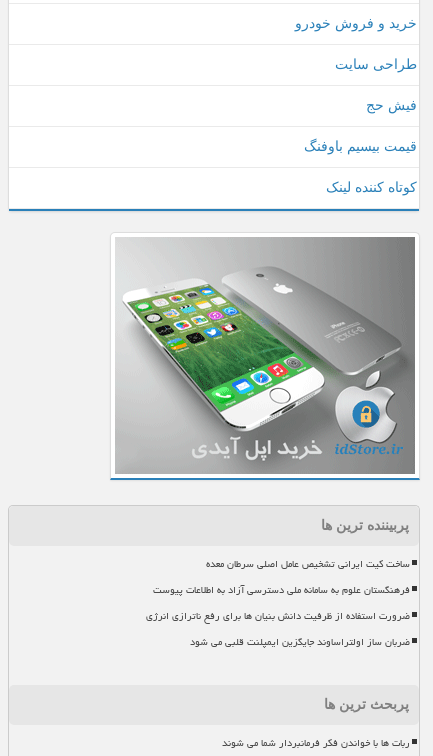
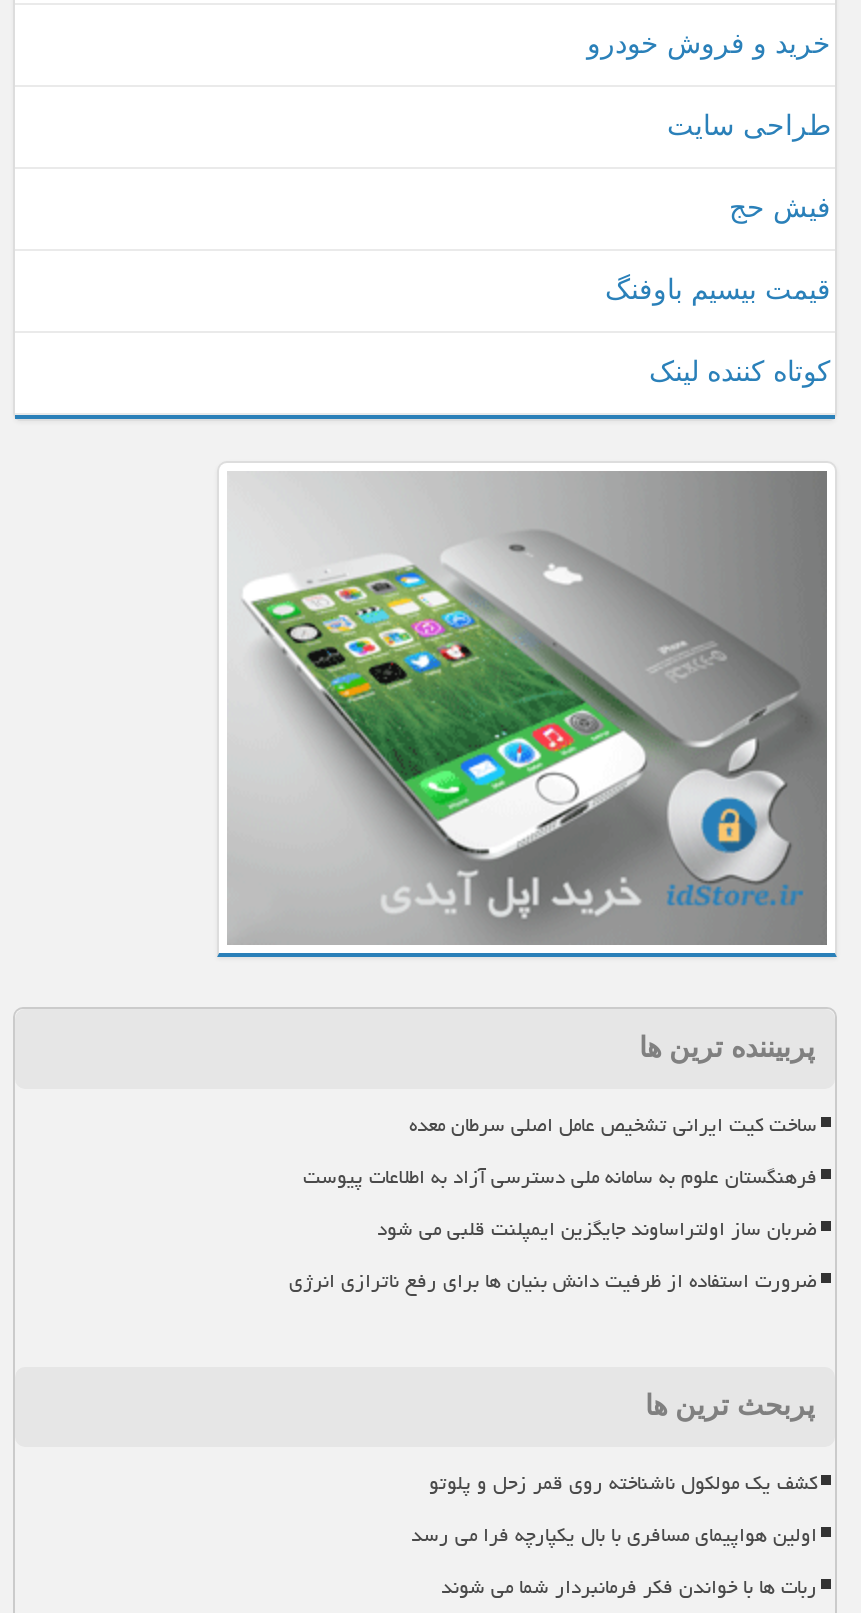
moved [190,632,410,652] -> [377,1209,817,1249]: ضربان ساز اولتراساوند جایگزین ایمپلنت قلبی می شود
none -> [411,1463,817,1555] کشف یک مولکول ناشناخته روی قمر زحل و پلوتو | اولین هواپیمای مسافری با بال یکپارچه فرا می رسد

